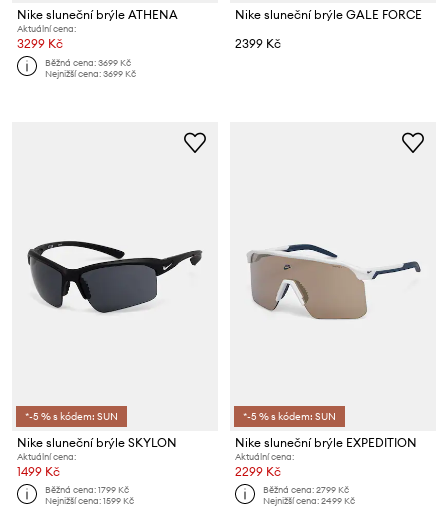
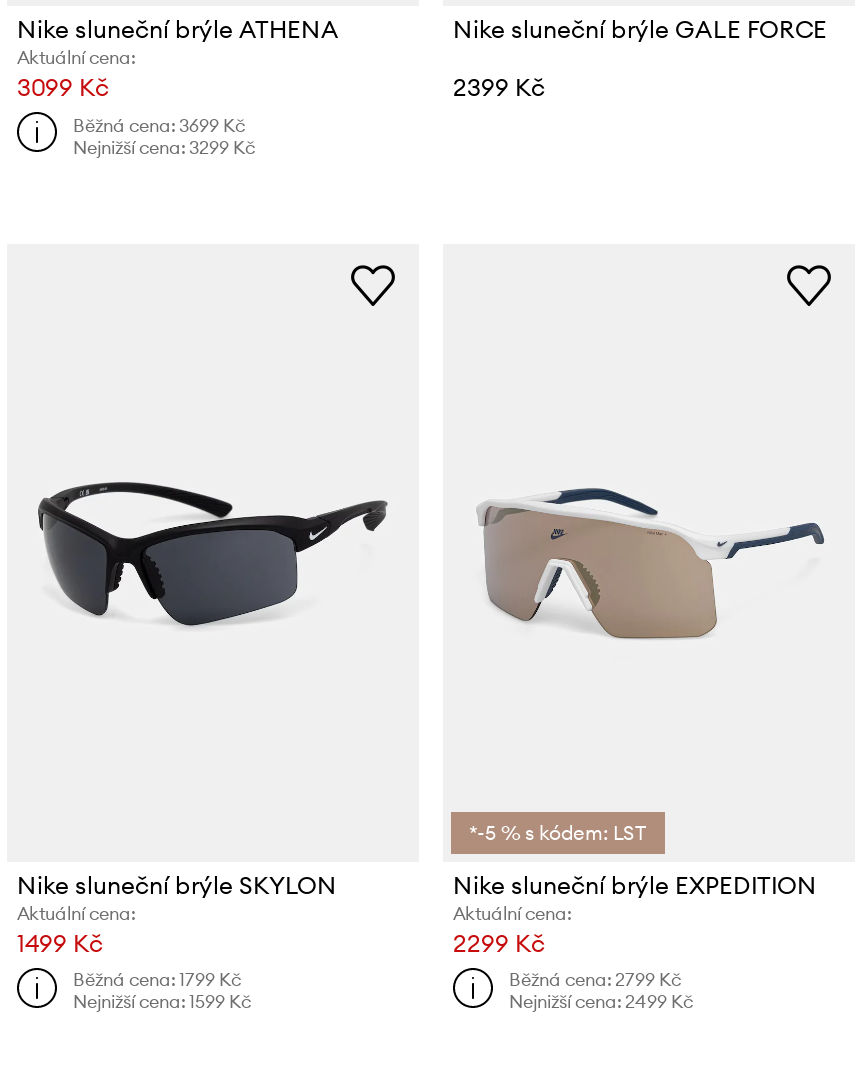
[17,36,63,51] 3299 Kč -> [17,73,109,103] 3099 Kč
[45,68,136,79] Nejnižší cena: 3699 Kč -> [73,136,255,158] Nejnižší cena: 3299 Kč
[25,410,118,423] *-5 % s kódem: SUN -> none
[243,410,336,423] *-5 % s kódem: SUN -> [469,820,647,846] *-5 % s kódem: LST

